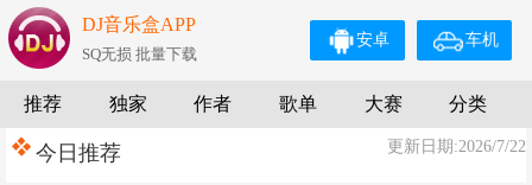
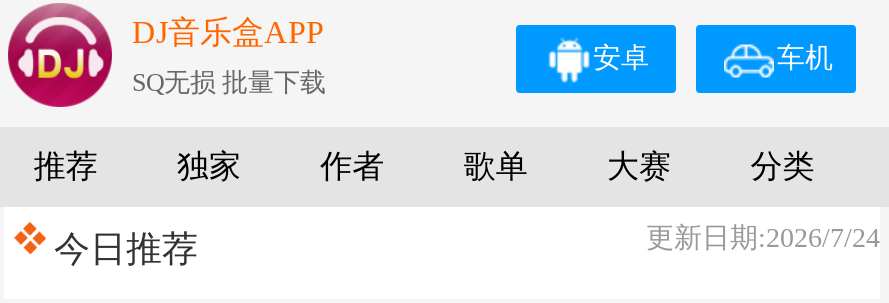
[387,138,526,155] 更新日期:2026/7/22 -> [646,223,880,253] 更新日期:2026/7/24

